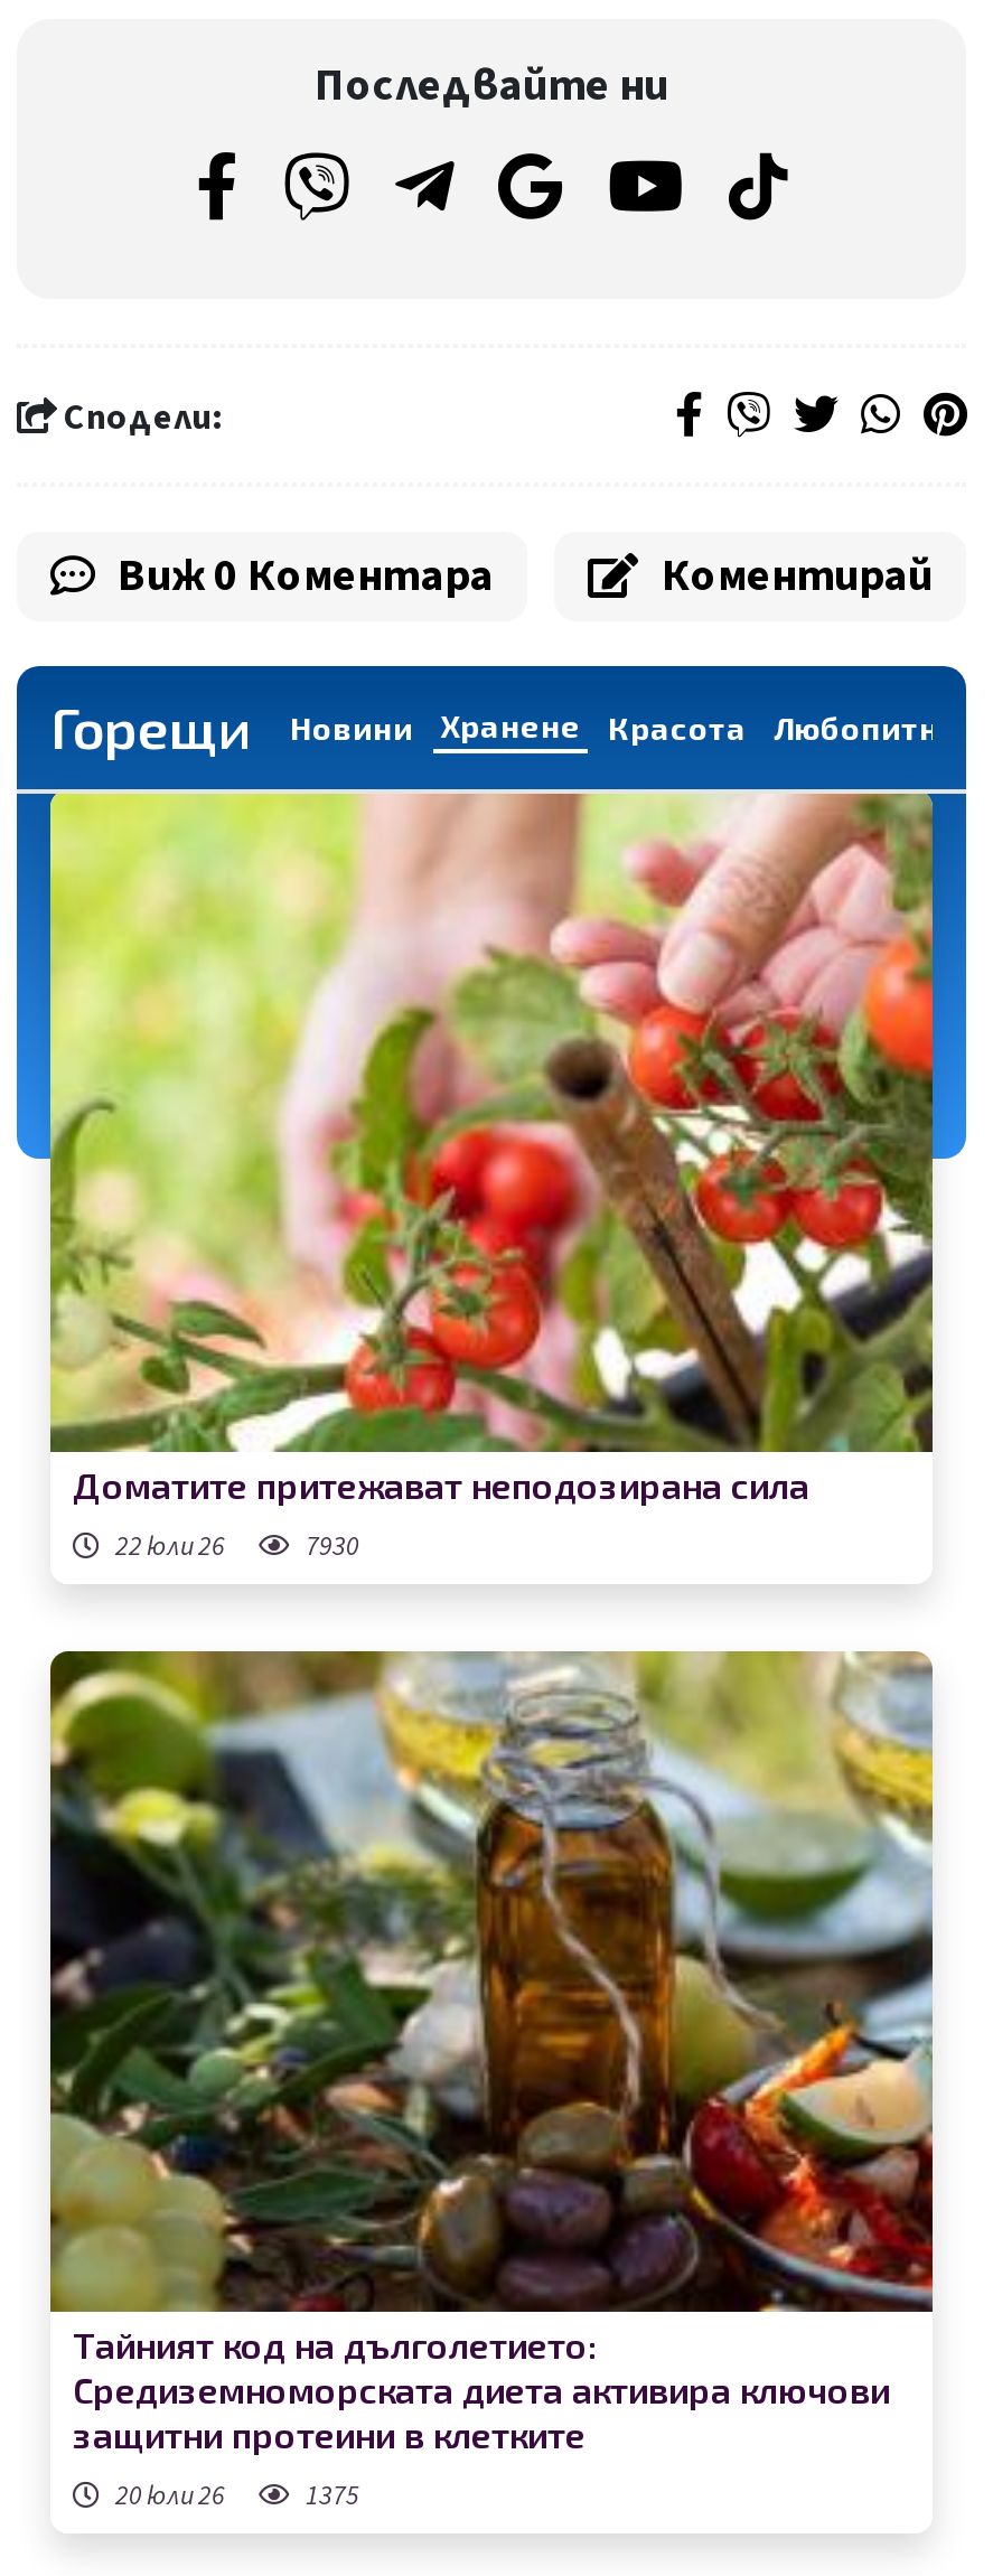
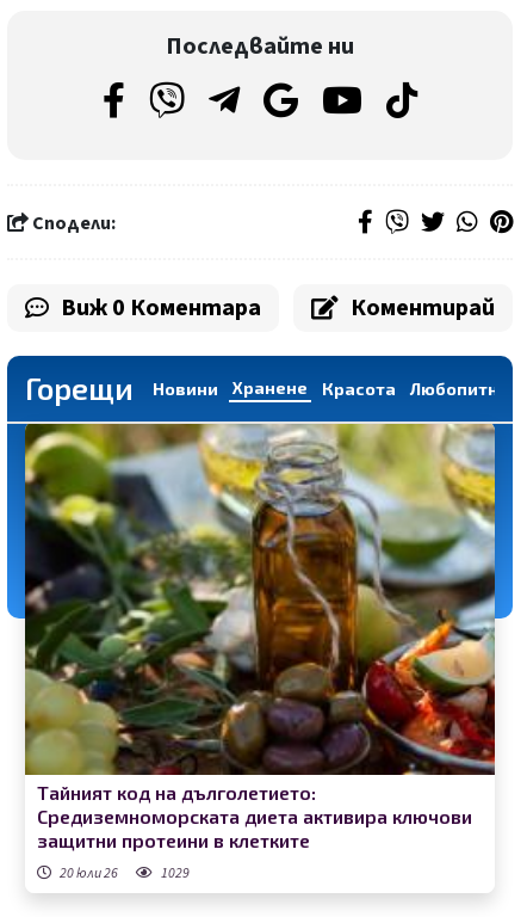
[48,791,935,1566] [image] | Доматите притежават неподозирана сила | 22 юли 26 | 7930 -> none
[111,2478,359,2516] 20 юли 26 1375 -> [57,863,190,883] 20 юли 26 1029

